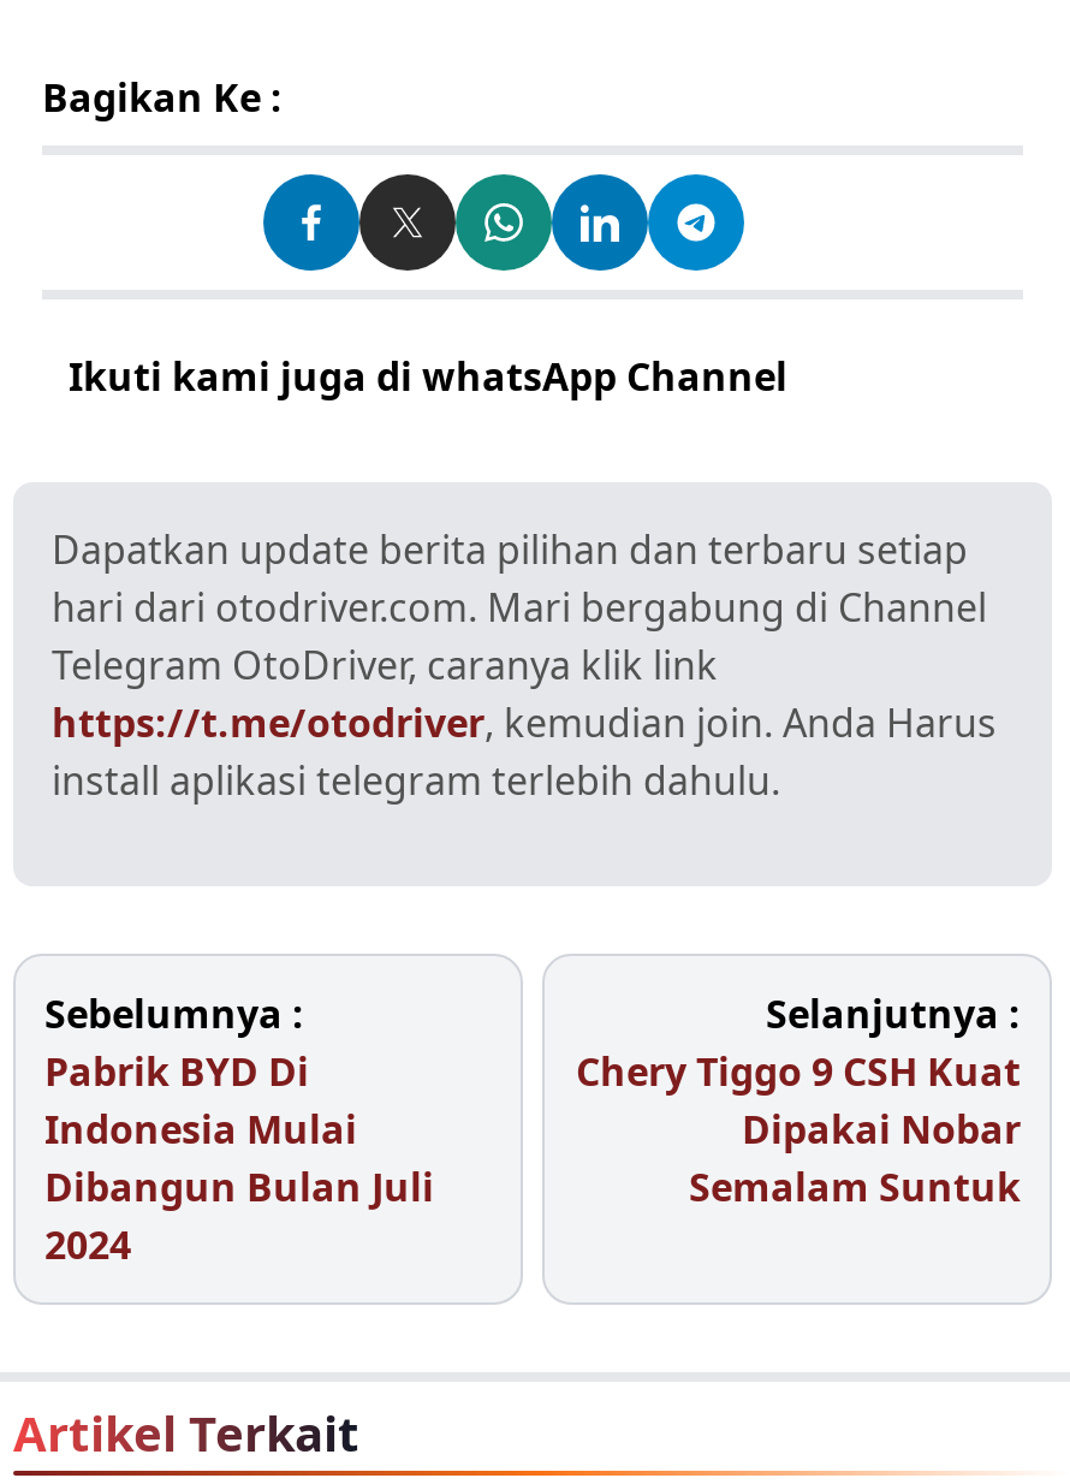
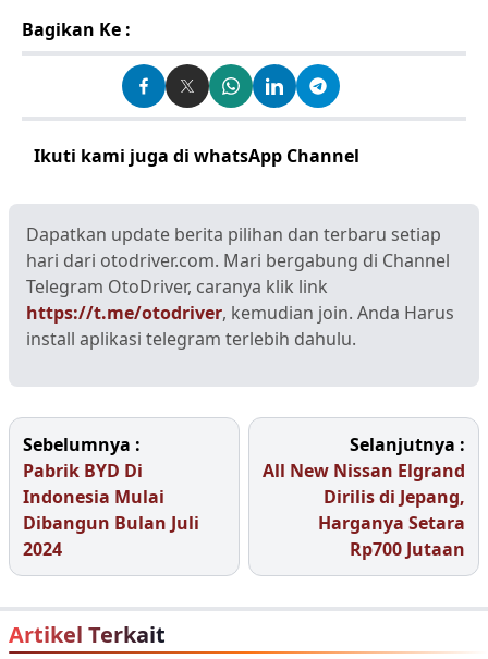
[576,1045,1021,1213] Chery Tiggo 9 CSH Kuat | Dipakai Nobar | Semalam Suntuk -> [263,458,465,561] All New Nissan Elgrand | Dirilis di Jepang, | Harganya Setara | Rp700 Jutaan

